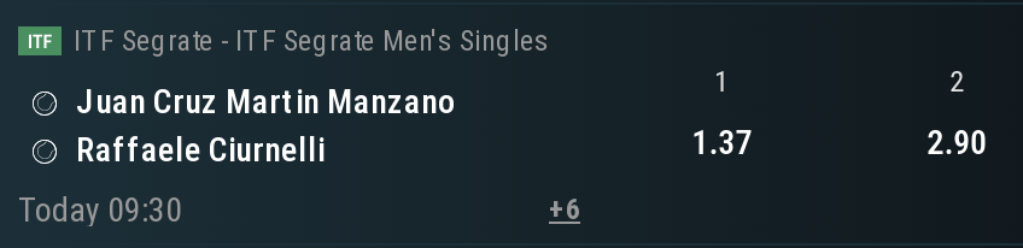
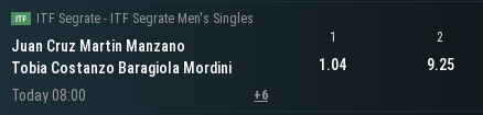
[76,131,325,169] Raffaele Ciurnelli -> [11,59,232,77] Tobia Costanzo Baragiola Mordini
[692,122,752,161] 1.37 -> [319,56,346,73] 1.04
[927,122,988,161] 2.90 -> [427,56,454,73] 9.25
[18,191,182,229] Today 09:30 -> [11,87,86,104] Today 08:00

